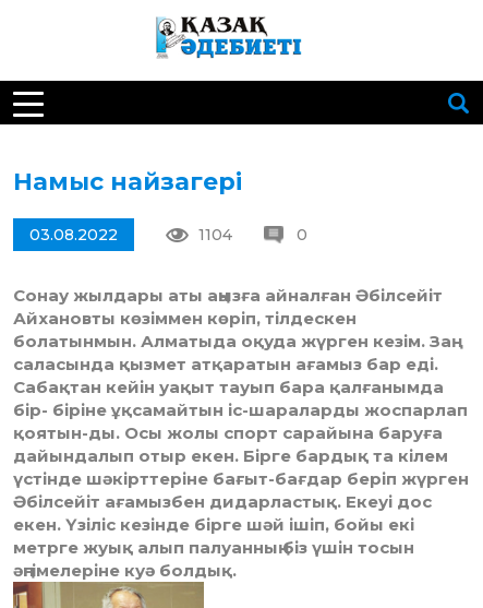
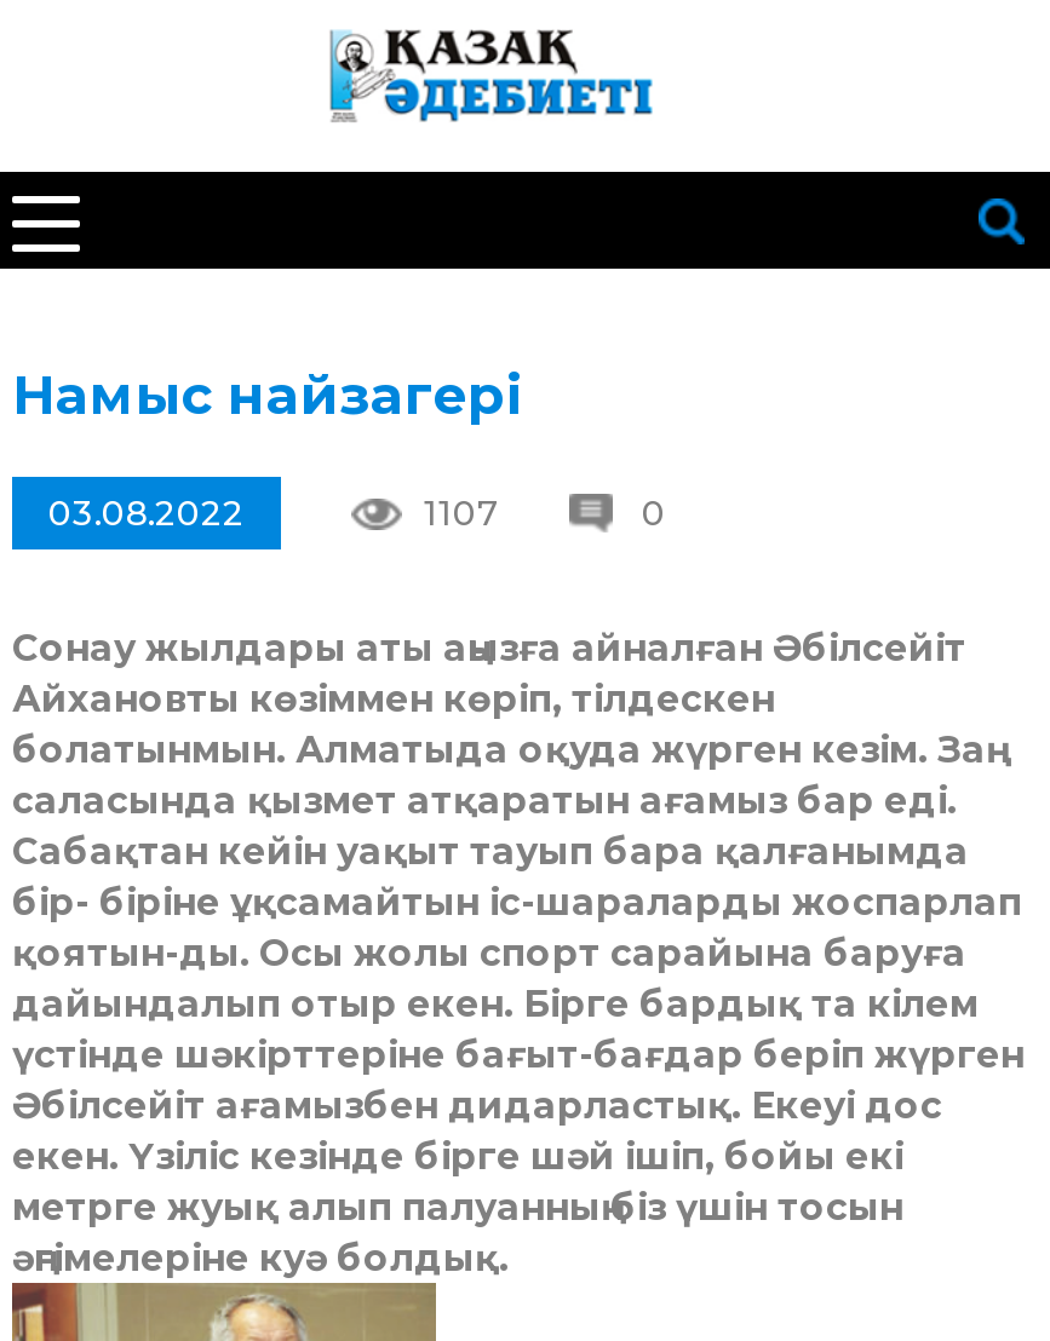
[198,225,232,245] 1104 -> [424,492,499,536] 1107

